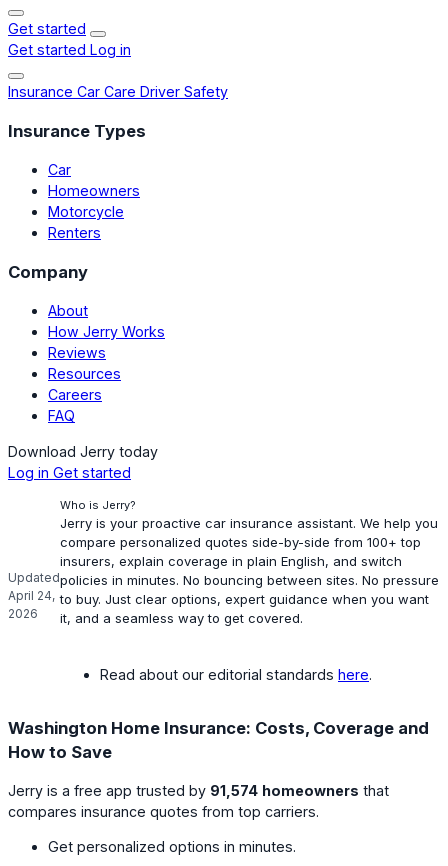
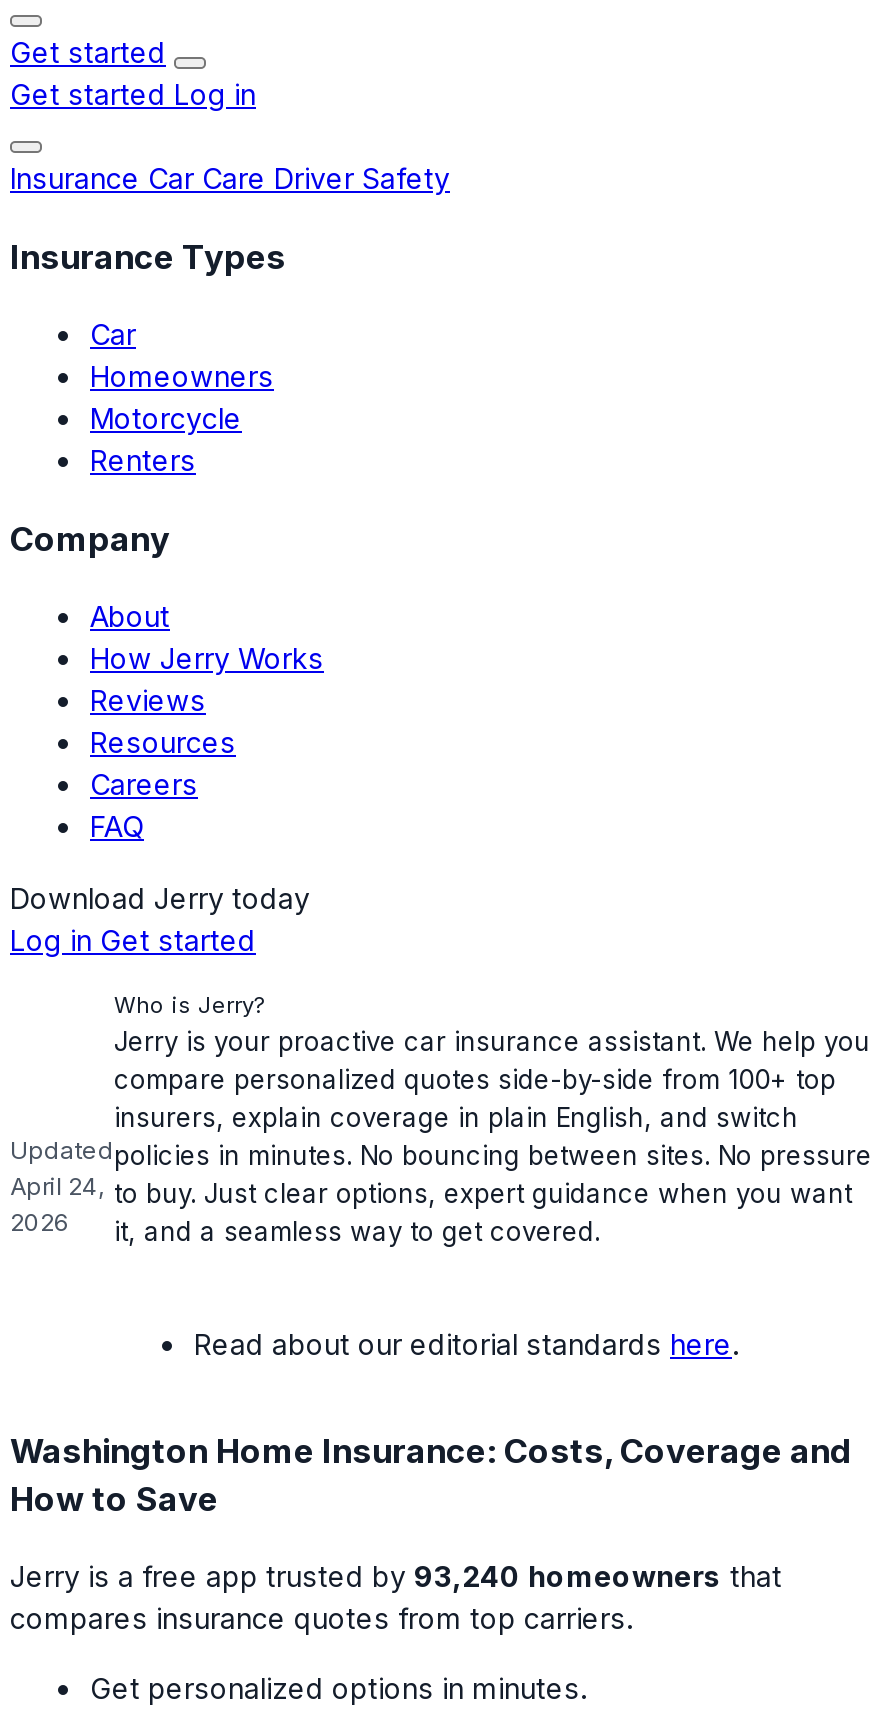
[8,782,389,799] Jerry is a free app trusted by 91,574 homeowners that -> [10,1559,782,1593] Jerry is a free app trusted by 93,240 homeowners that

